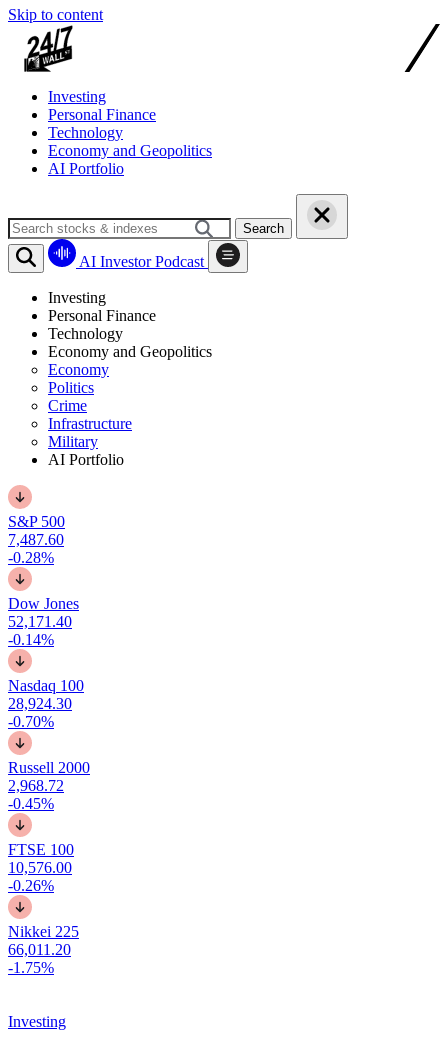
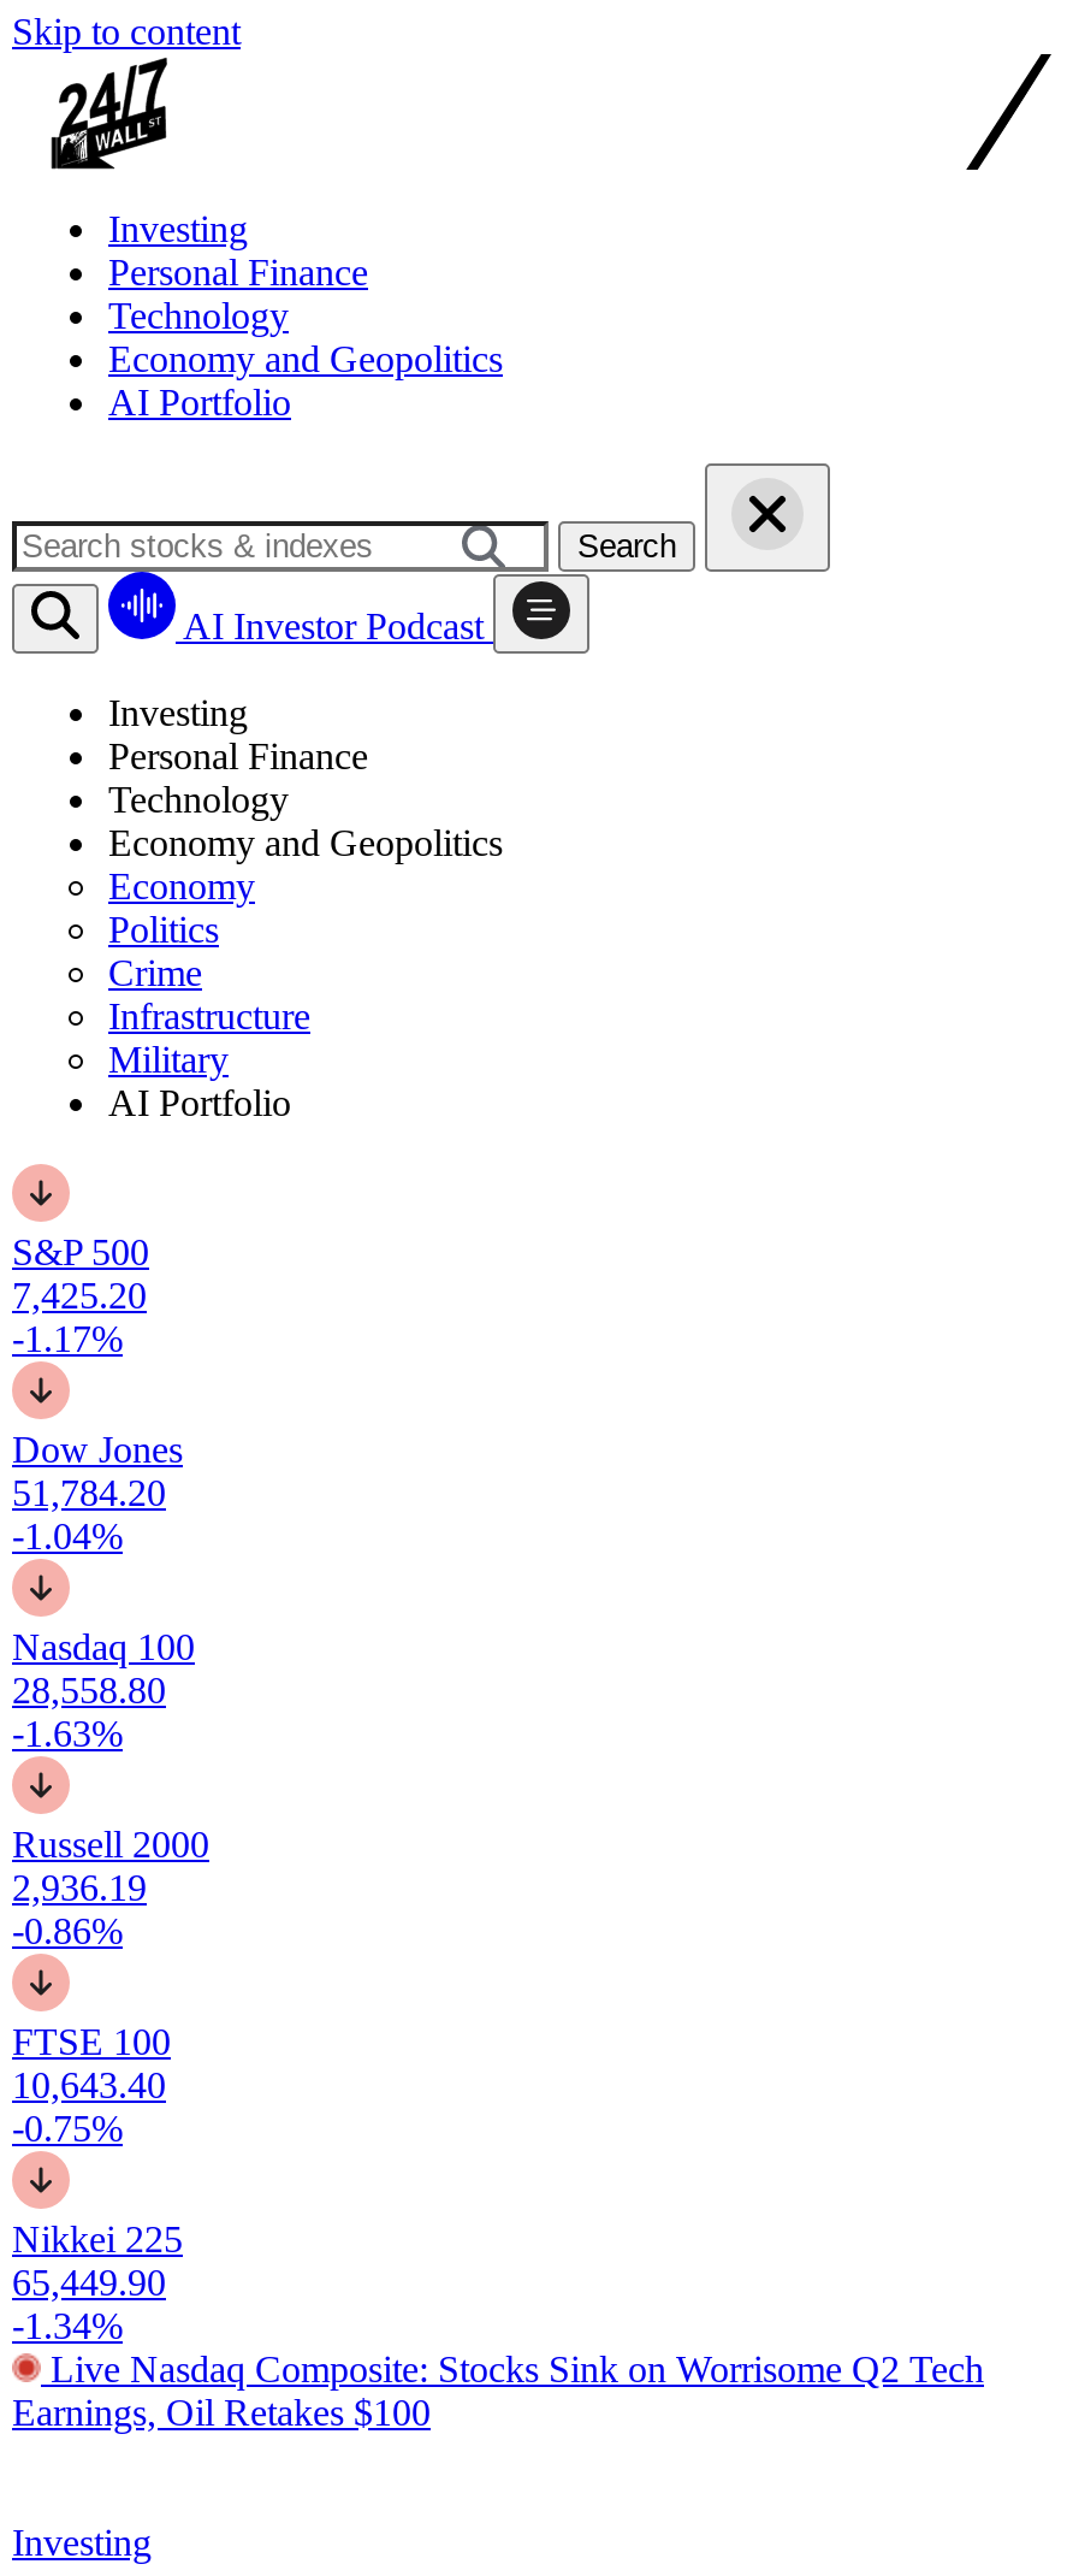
[8,531,64,548] 7,487.60 -> [12,1275,147,1316] 7,425.20
[8,549,54,566] -0.28% -> [12,1318,123,1359] -1.17%
[8,613,72,630] 52,171.40 -> [12,1472,166,1513] 51,784.20
[8,631,54,648] -0.14% -> [12,1516,123,1556] -1.04%
[8,695,72,712] 28,924.30 -> [12,1670,166,1711] 28,558.80
[8,713,54,730] -0.70% -> [12,1713,123,1754] -1.63%
[8,777,64,794] 2,968.72 -> [12,1867,147,1908] 2,936.19
[8,795,54,812] -0.45% -> [12,1910,123,1951] -0.86%
[8,859,72,876] 10,576.00 -> [12,2064,166,2105] 10,643.40
[8,877,54,894] -0.26% -> [12,2108,123,2149] -0.75%
[8,941,71,976] 66,011.20 | -1.75% -> [12,2262,984,2433] 65,449.90 | -1.34% | Live Nasdaq Composite: Stocks Sink on Worrisome Q2 Tech | Earnings, Oil Retakes $100

